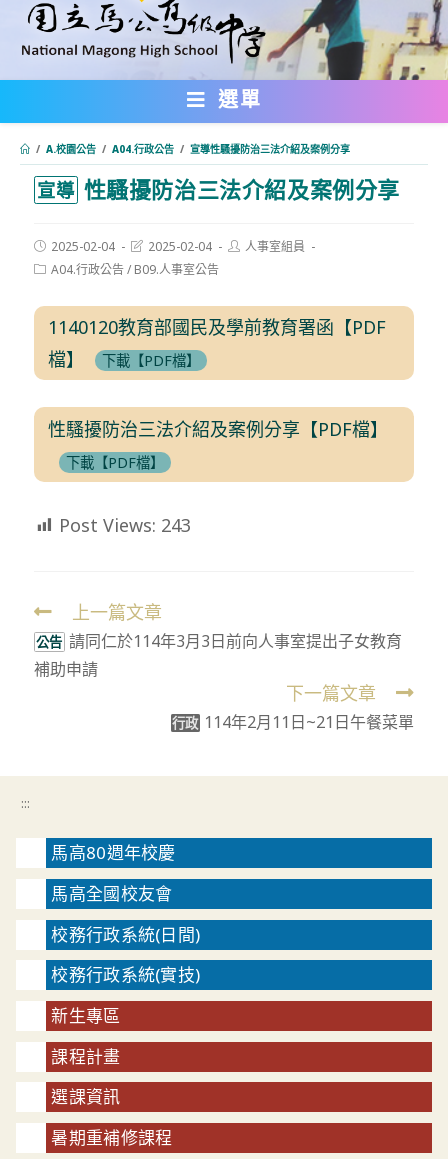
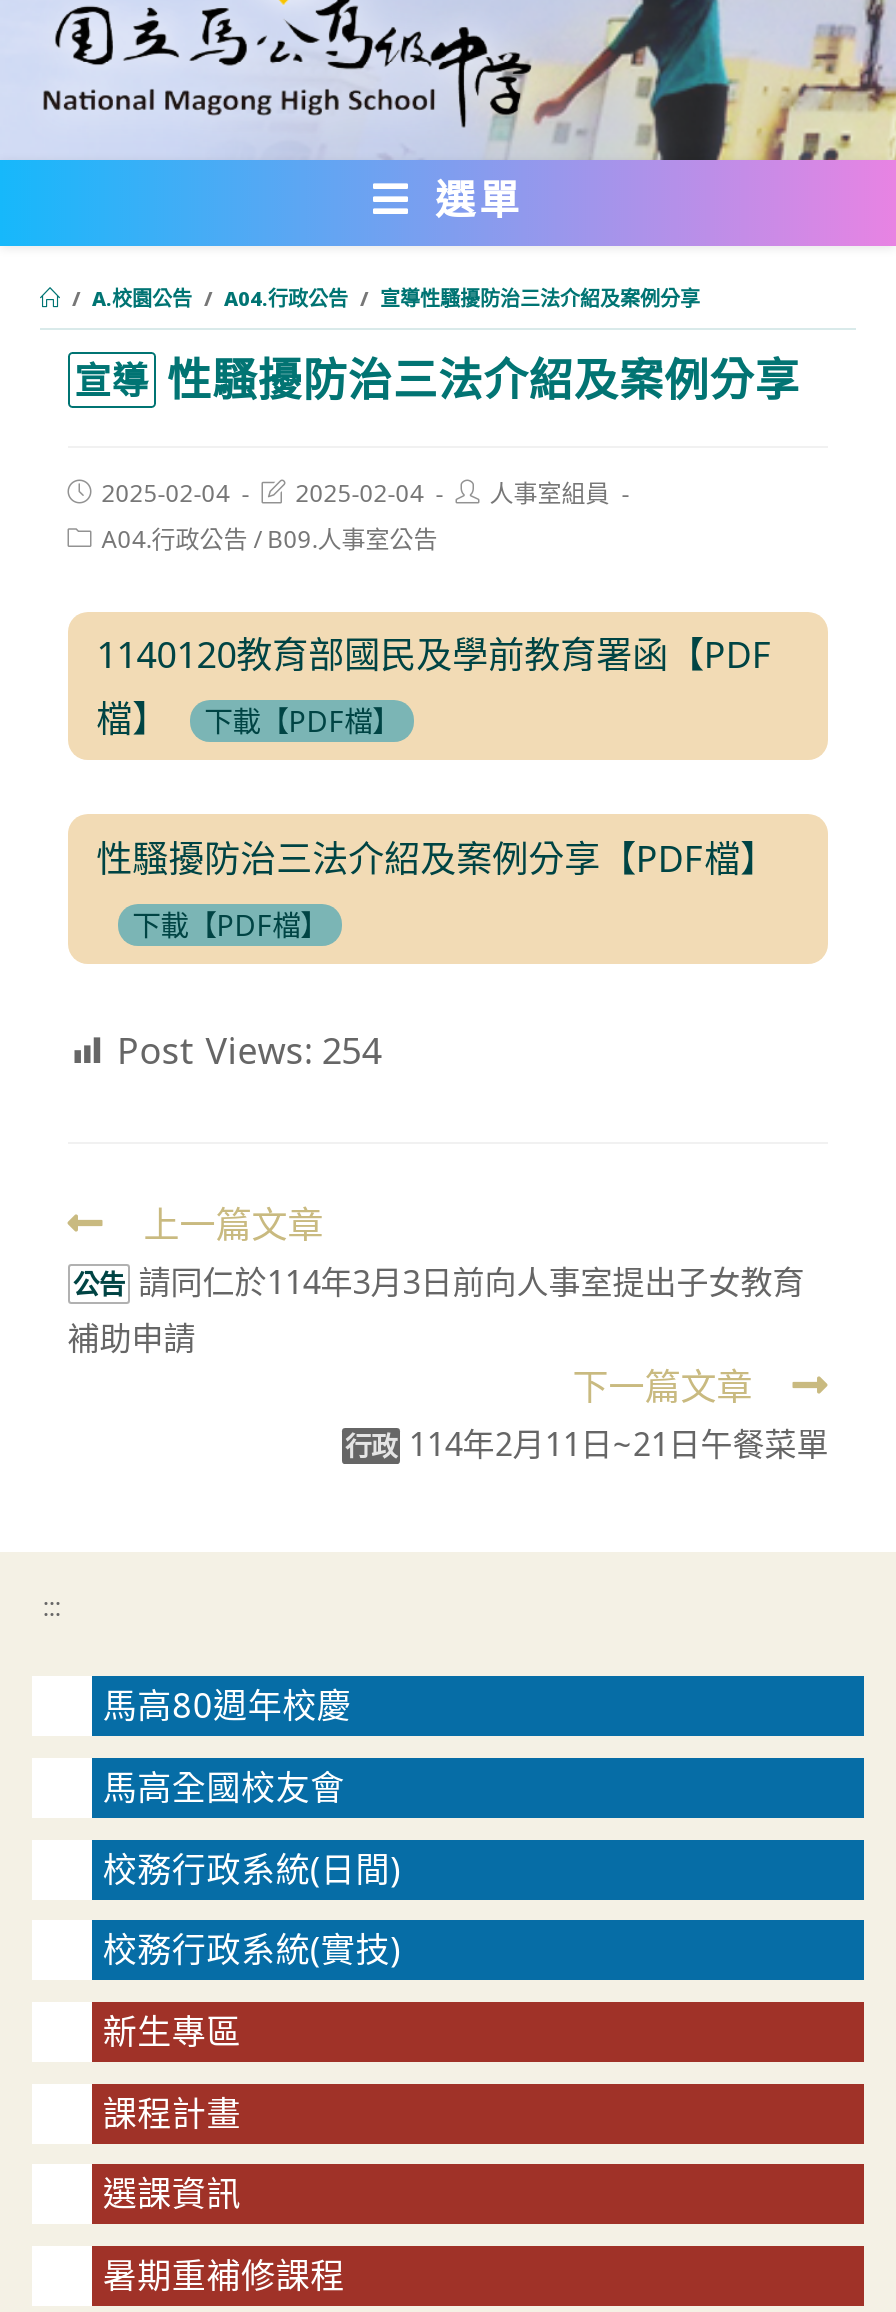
[59,513,191,537] Post Views: 243 -> [118,1026,382,1074] Post Views: 254

